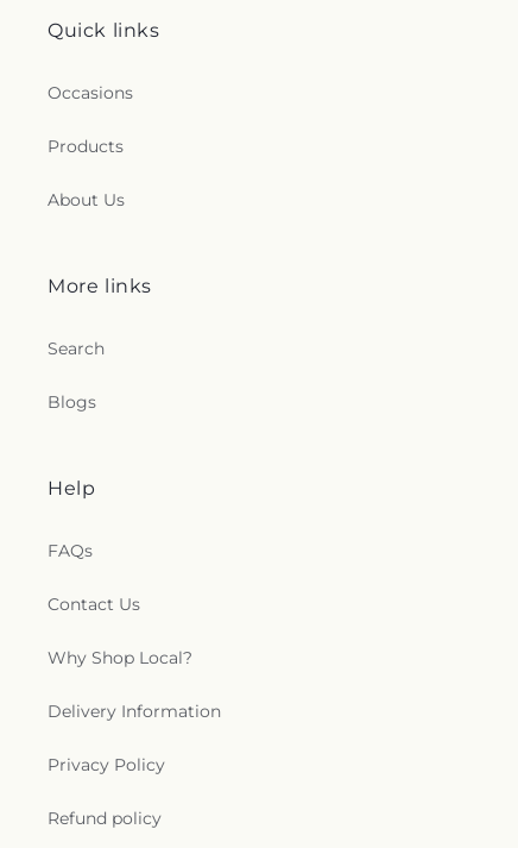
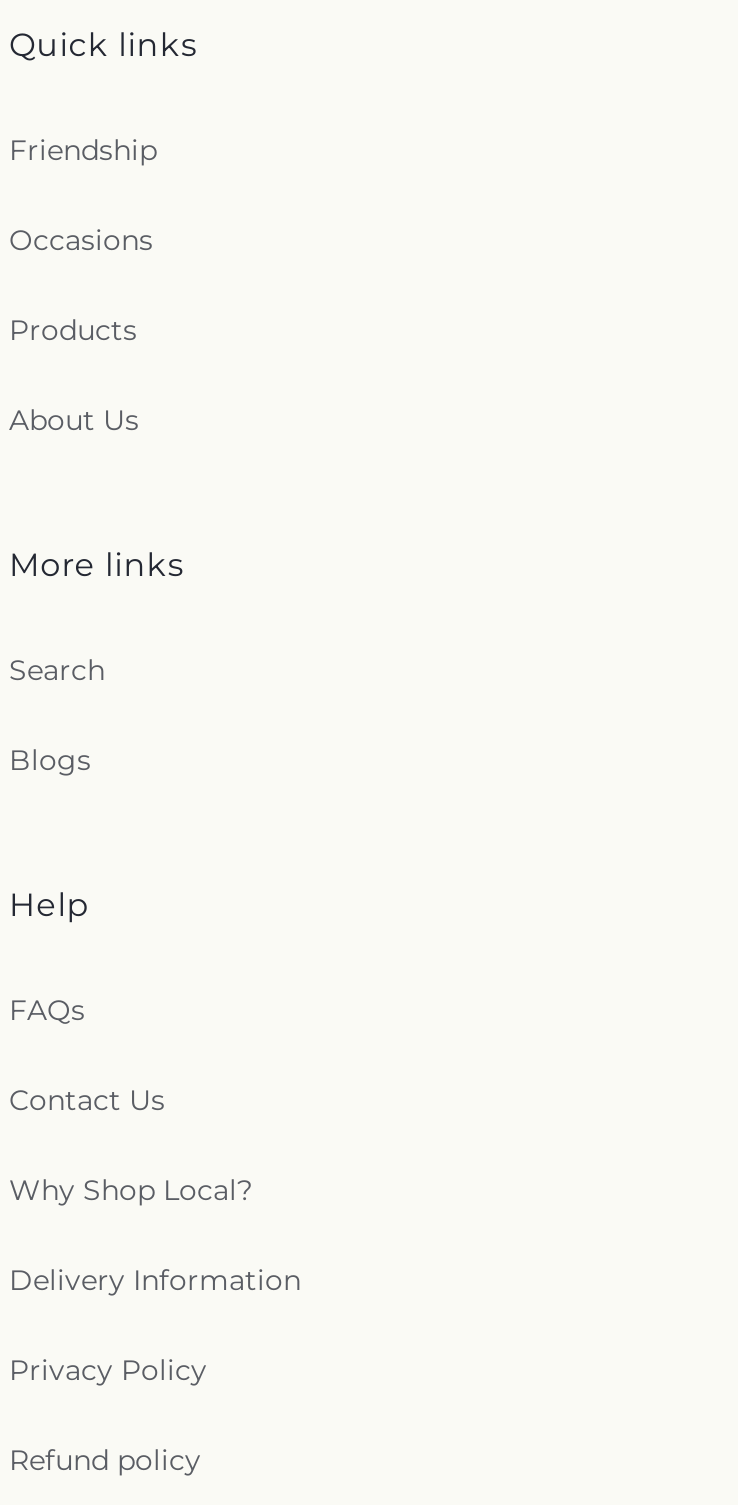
none -> [9,132,157,168] Friendship

